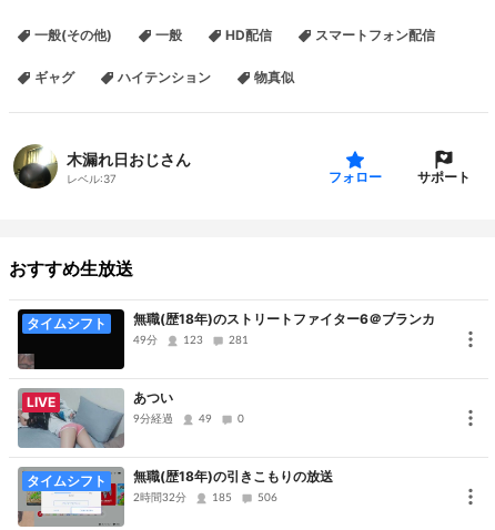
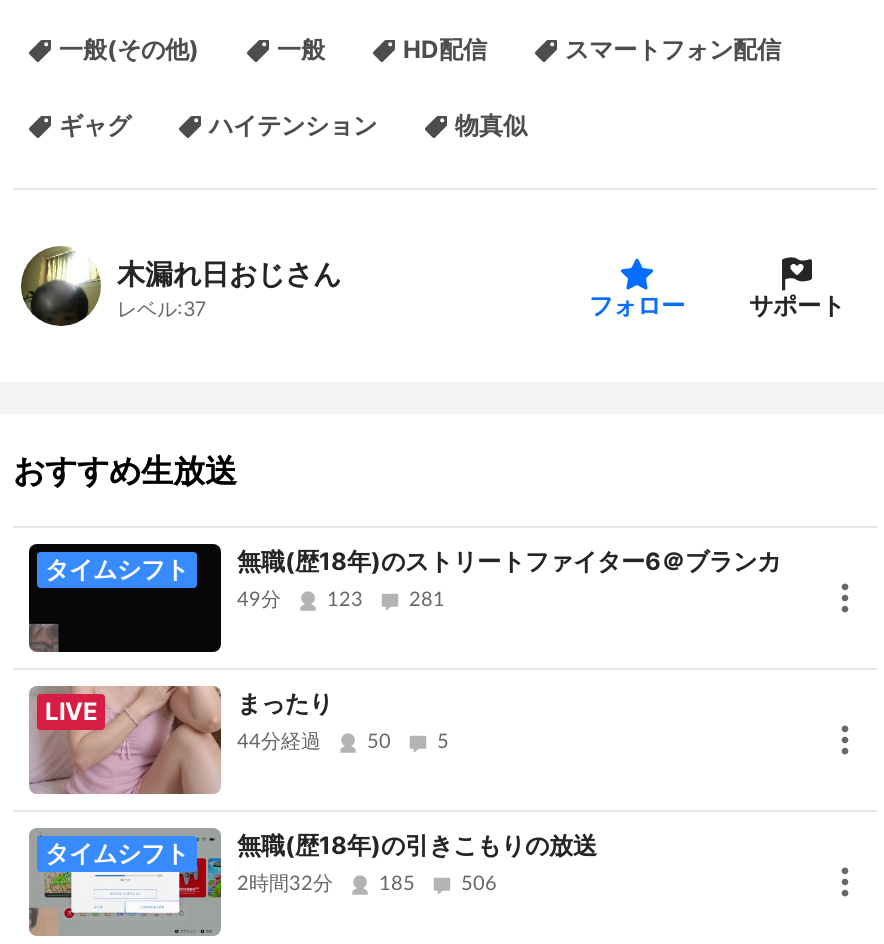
[18,388,173,449] [image] | あつい -> [29,686,333,796] [image] | まったり
[133,413,244,425] 9分経過 | 49 | 0 -> [237,731,449,752] 44分経過 | 50 | 5

